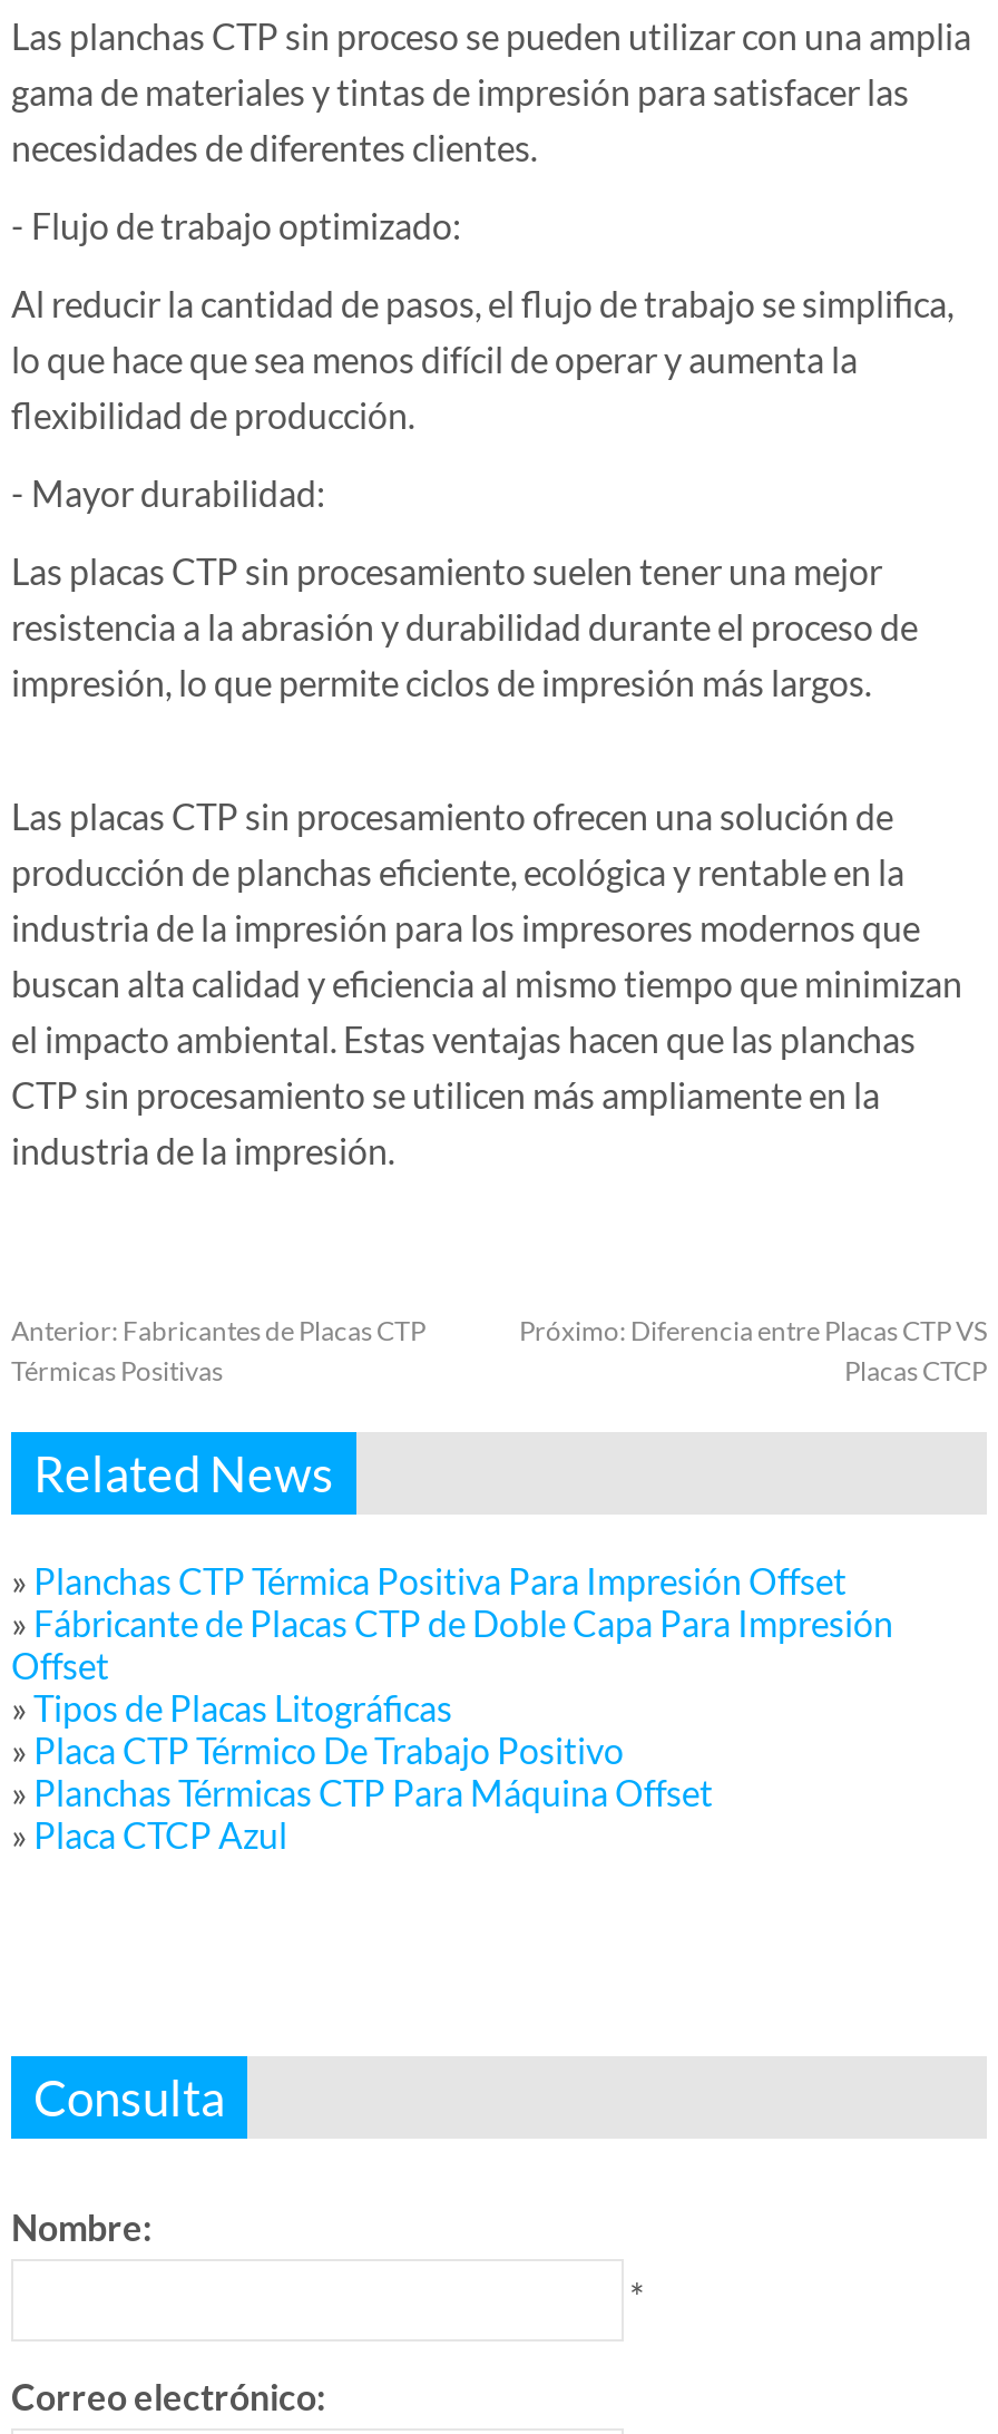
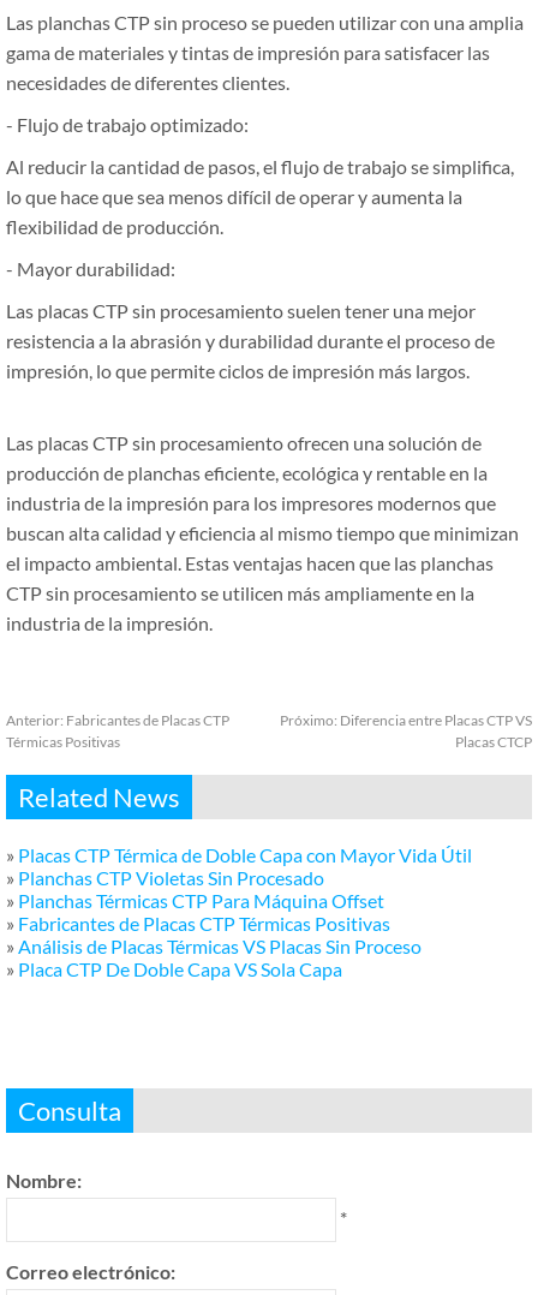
[11,1559,893,1771] » Planchas CTP Térmica Positiva Para Impresión Offset | » Fábricante de Placas CTP de Doble Capa Para Impresión | Offset | » Tipos de Placas Litográficas | » Placa CTP Térmico De Trabajo Positivo -> [6,843,472,889] » Placas CTP Térmica de Doble Capa con Mayor Vida Útil | » Planchas CTP Violetas Sin Procesado
moved [11,1771,713,1813] -> [6,889,384,912]: » Planchas Térmicas CTP Para Máquina Offset
[11,1813,287,1856] » Placa CTCP Azul -> [6,912,422,980] » Fabricantes de Placas CTP Térmicas Positivas | » Análisis de Placas Térmicas VS Placas Sin Proceso | » Placa CTP De Doble Capa VS Sola Capa

